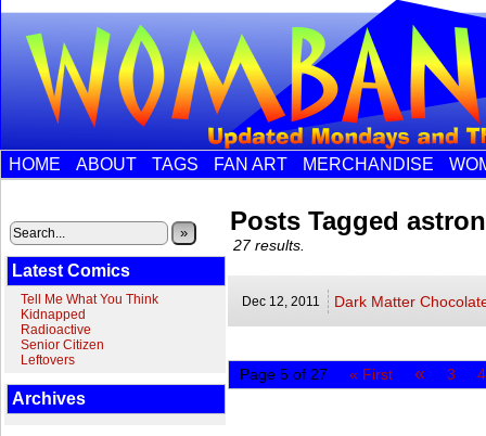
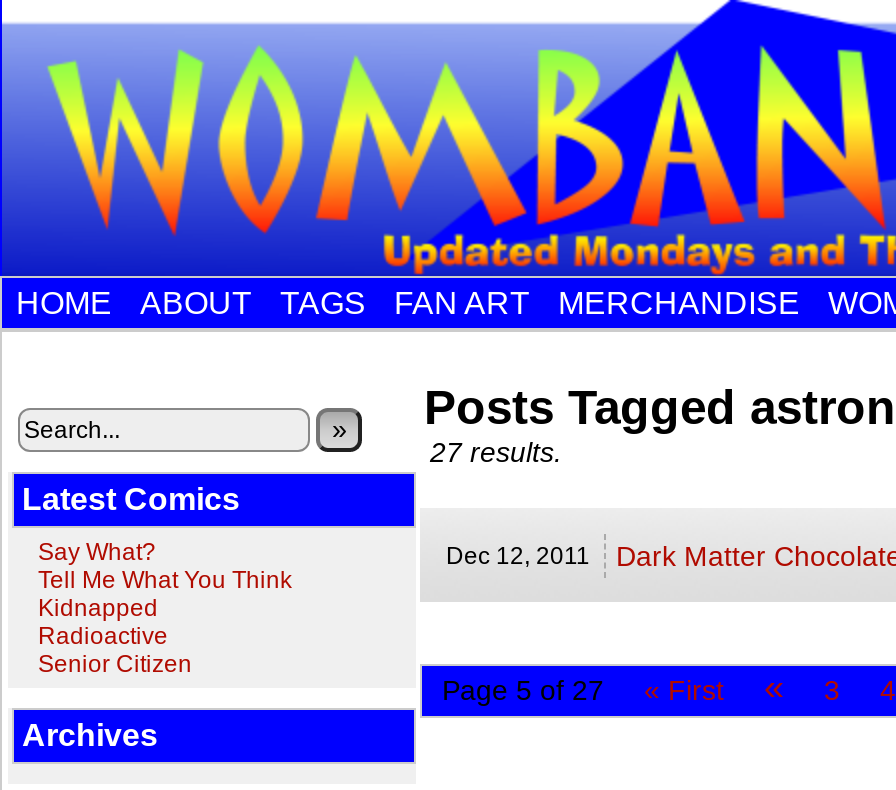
none -> [38,538,156,566] Say What?
[21,352,75,368] Leftovers -> none

